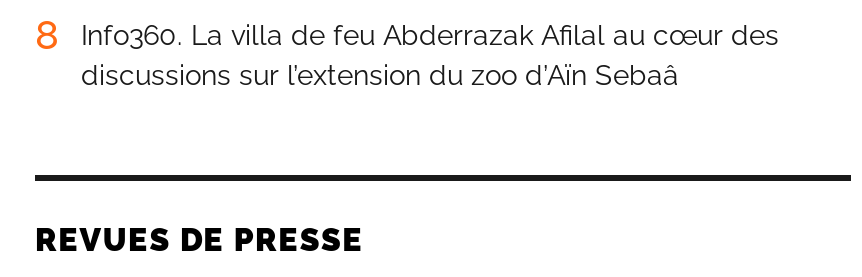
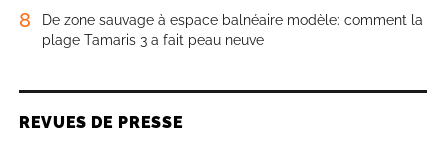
[81,19,779,91] Info360. La villa de feu Abderrazak Afilal au cœur des | discussions sur l’extension du zoo d’Aïn Sebaâ -> [42,12,423,48] De zone sauvage à espace balnéaire modèle: comment la | plage Tamaris 3 a fait peau neuve

